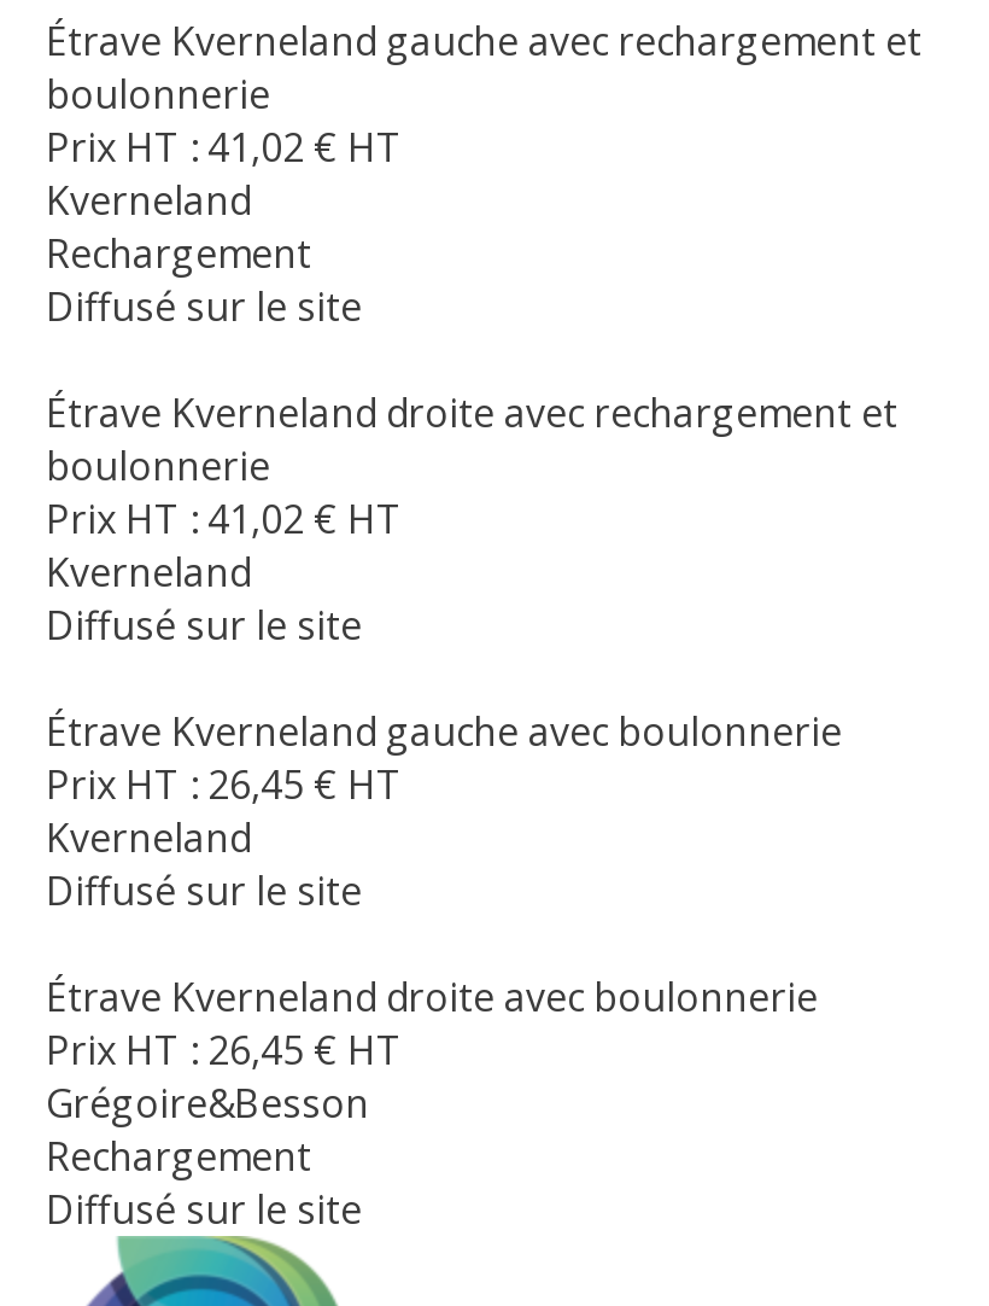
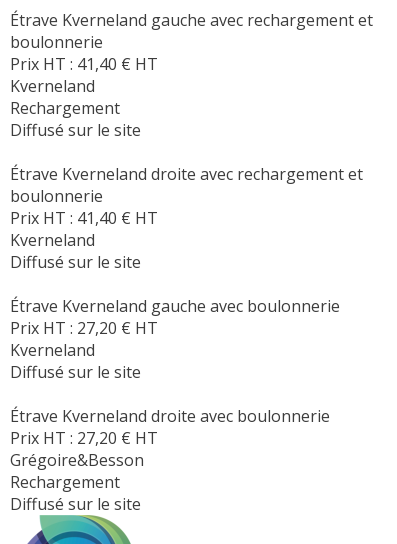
[46,120,403,173] Prix HT : 41,02 € HT -> [10,53,158,75] Prix HT : 41,40 € HT
[46,492,403,545] Prix HT : 41,02 € HT -> [10,207,158,229] Prix HT : 41,40 € HT
[46,757,403,810] Prix HT : 26,45 € HT -> [10,317,158,339] Prix HT : 27,20 € HT
[46,1023,403,1076] Prix HT : 26,45 € HT -> [10,427,158,449] Prix HT : 27,20 € HT

